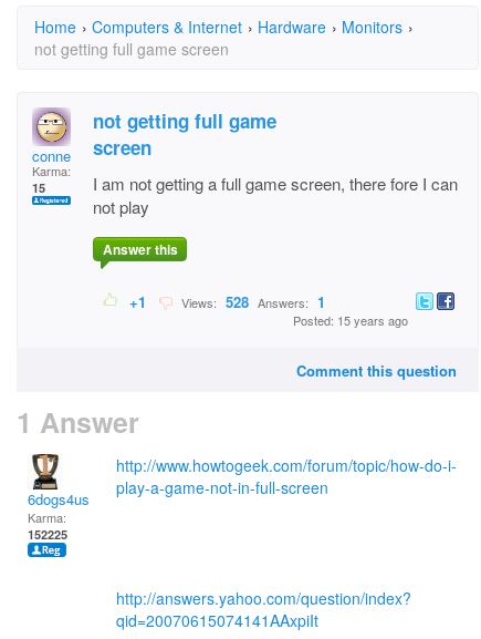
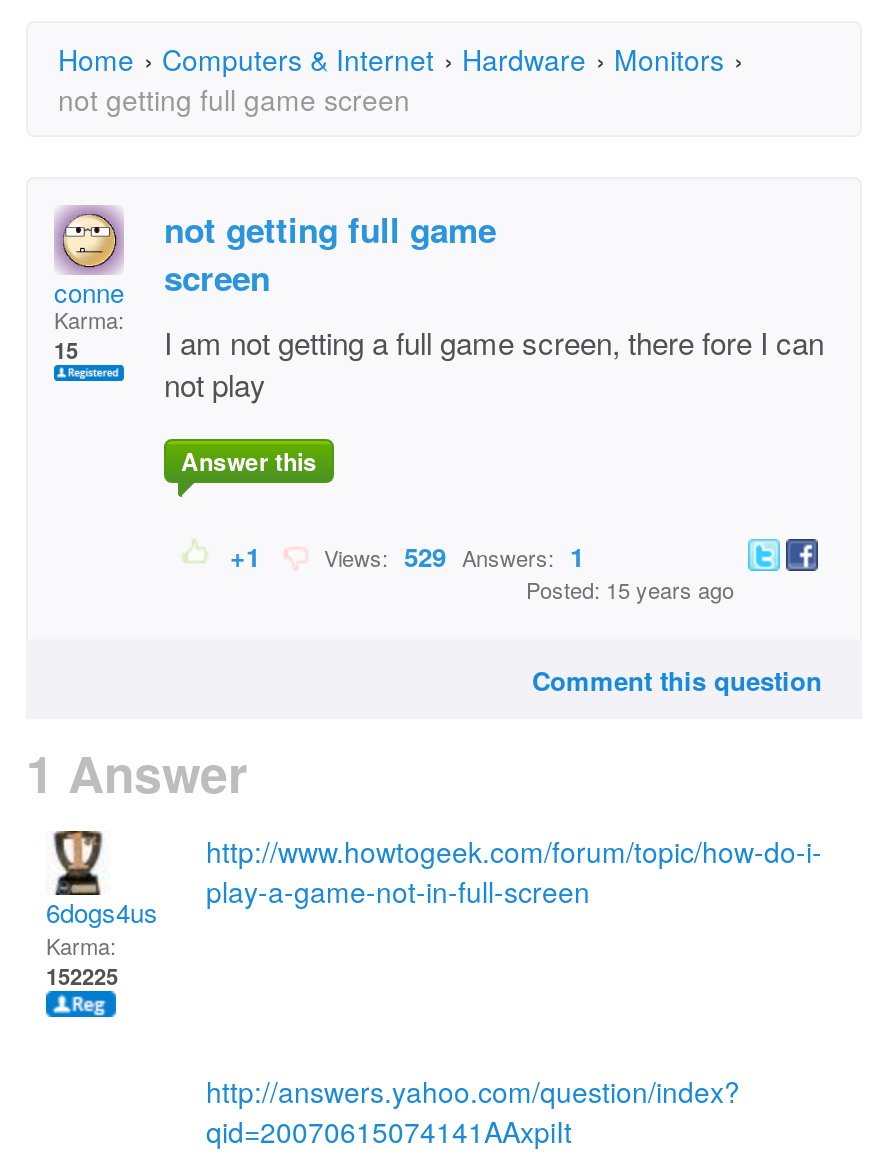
[175,291,325,312] Views: 528 Answers: 1 -> [312,537,584,575] Views: 529 Answers: 1

